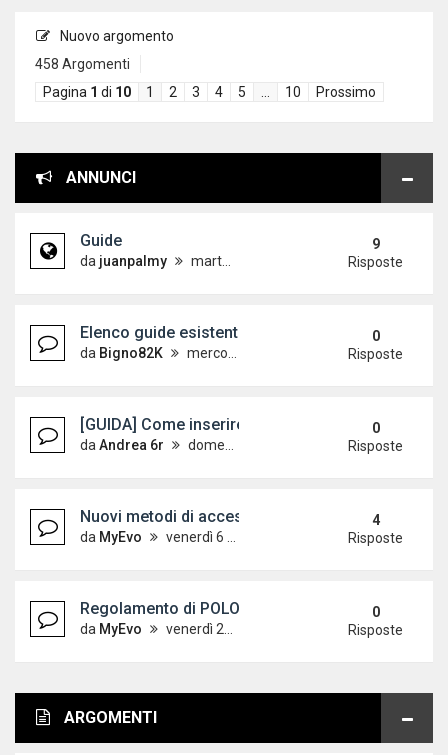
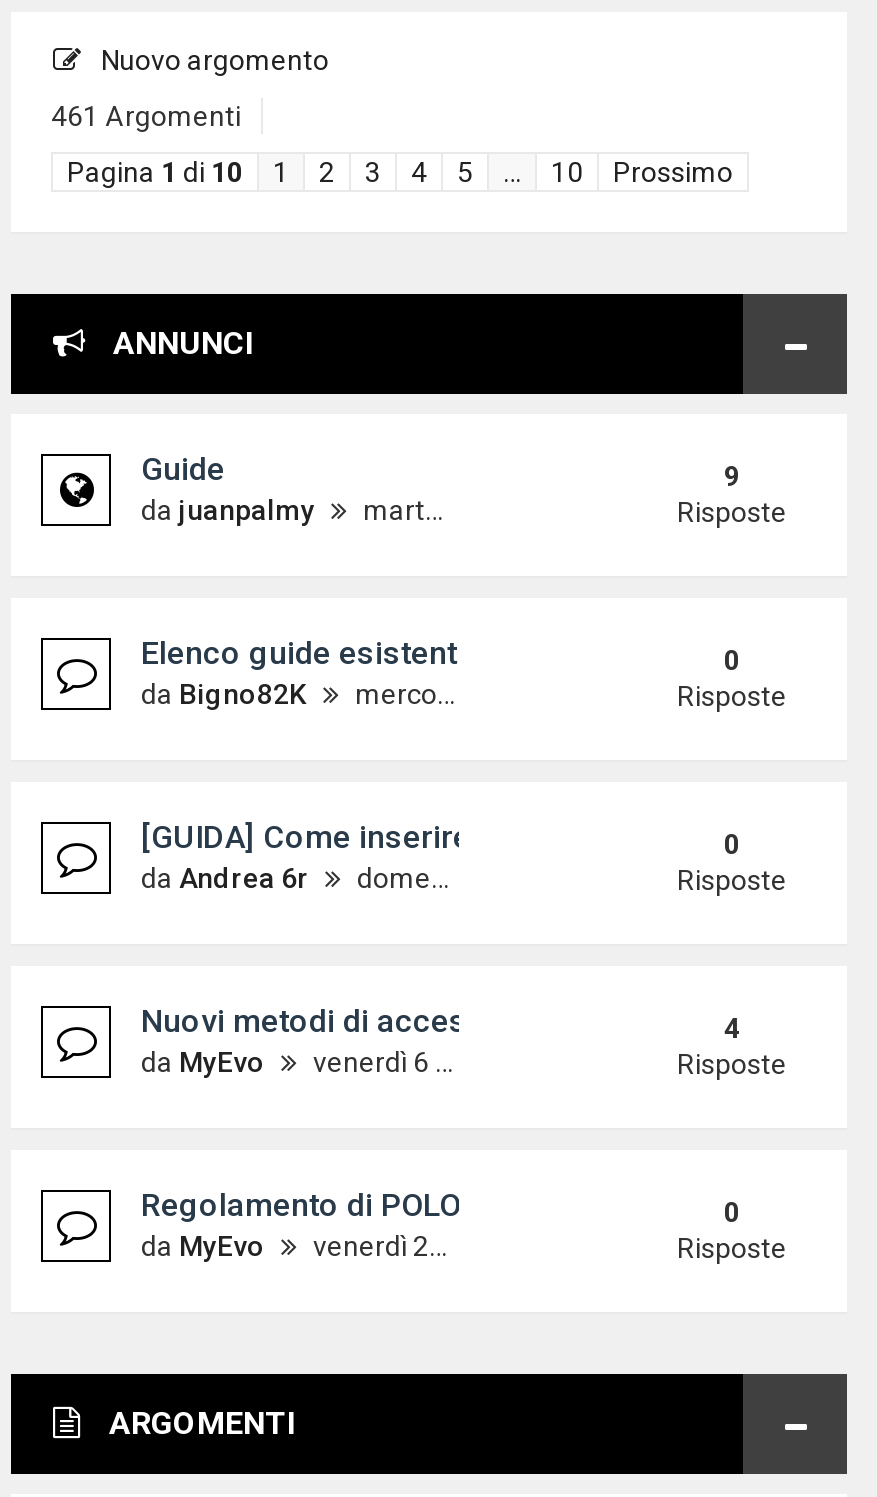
[35,56,130,72] 458 Argomenti -> [51,100,241,132] 461 Argomenti

